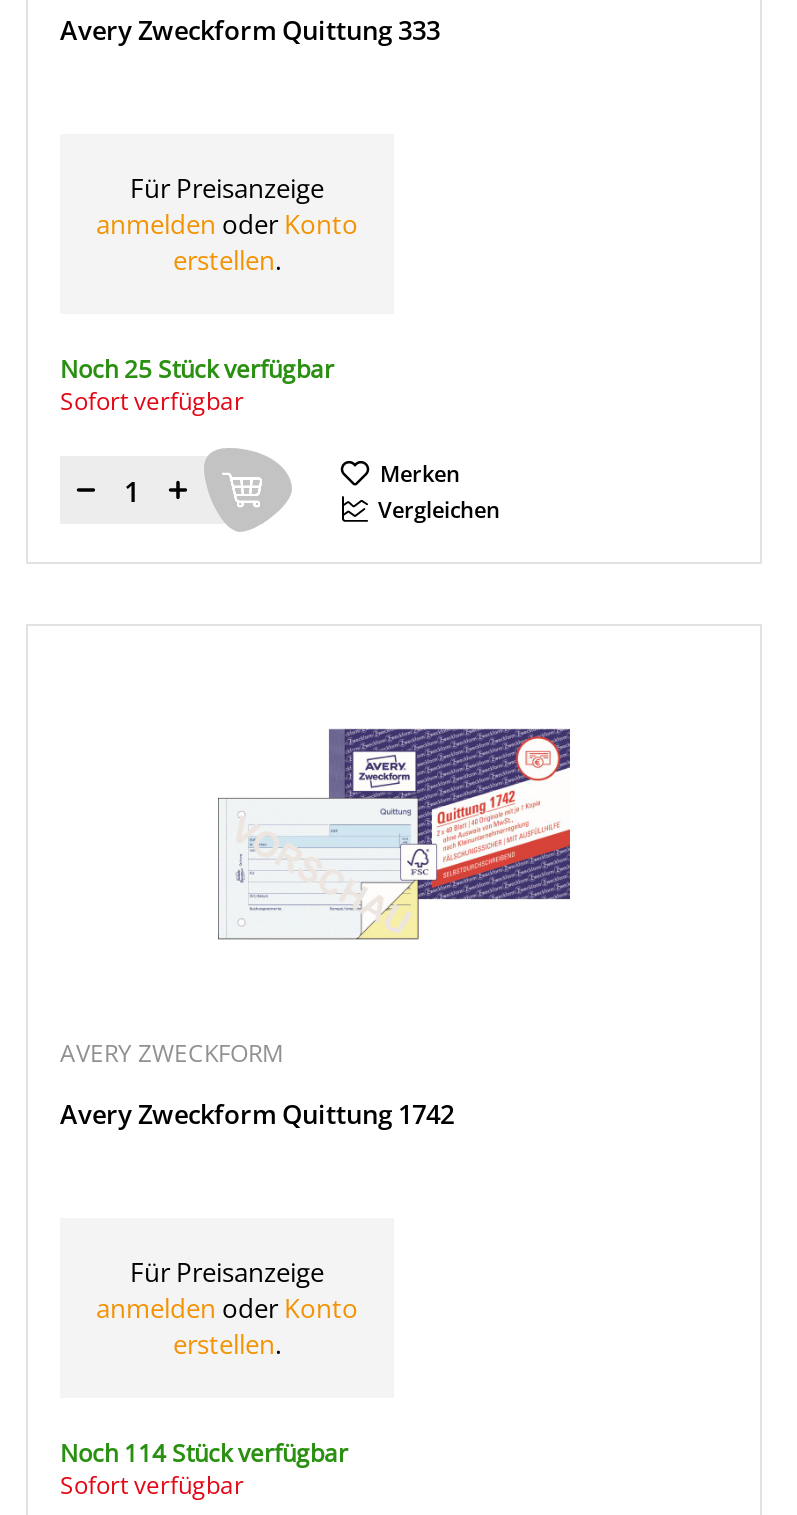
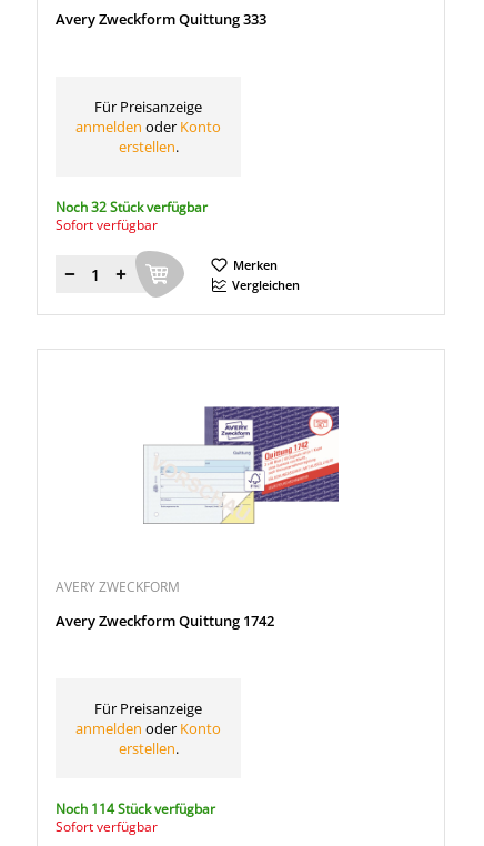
[60,352,334,386] Noch 25 Stück verfügbar -> [56,198,208,216] Noch 32 Stück verfügbar

